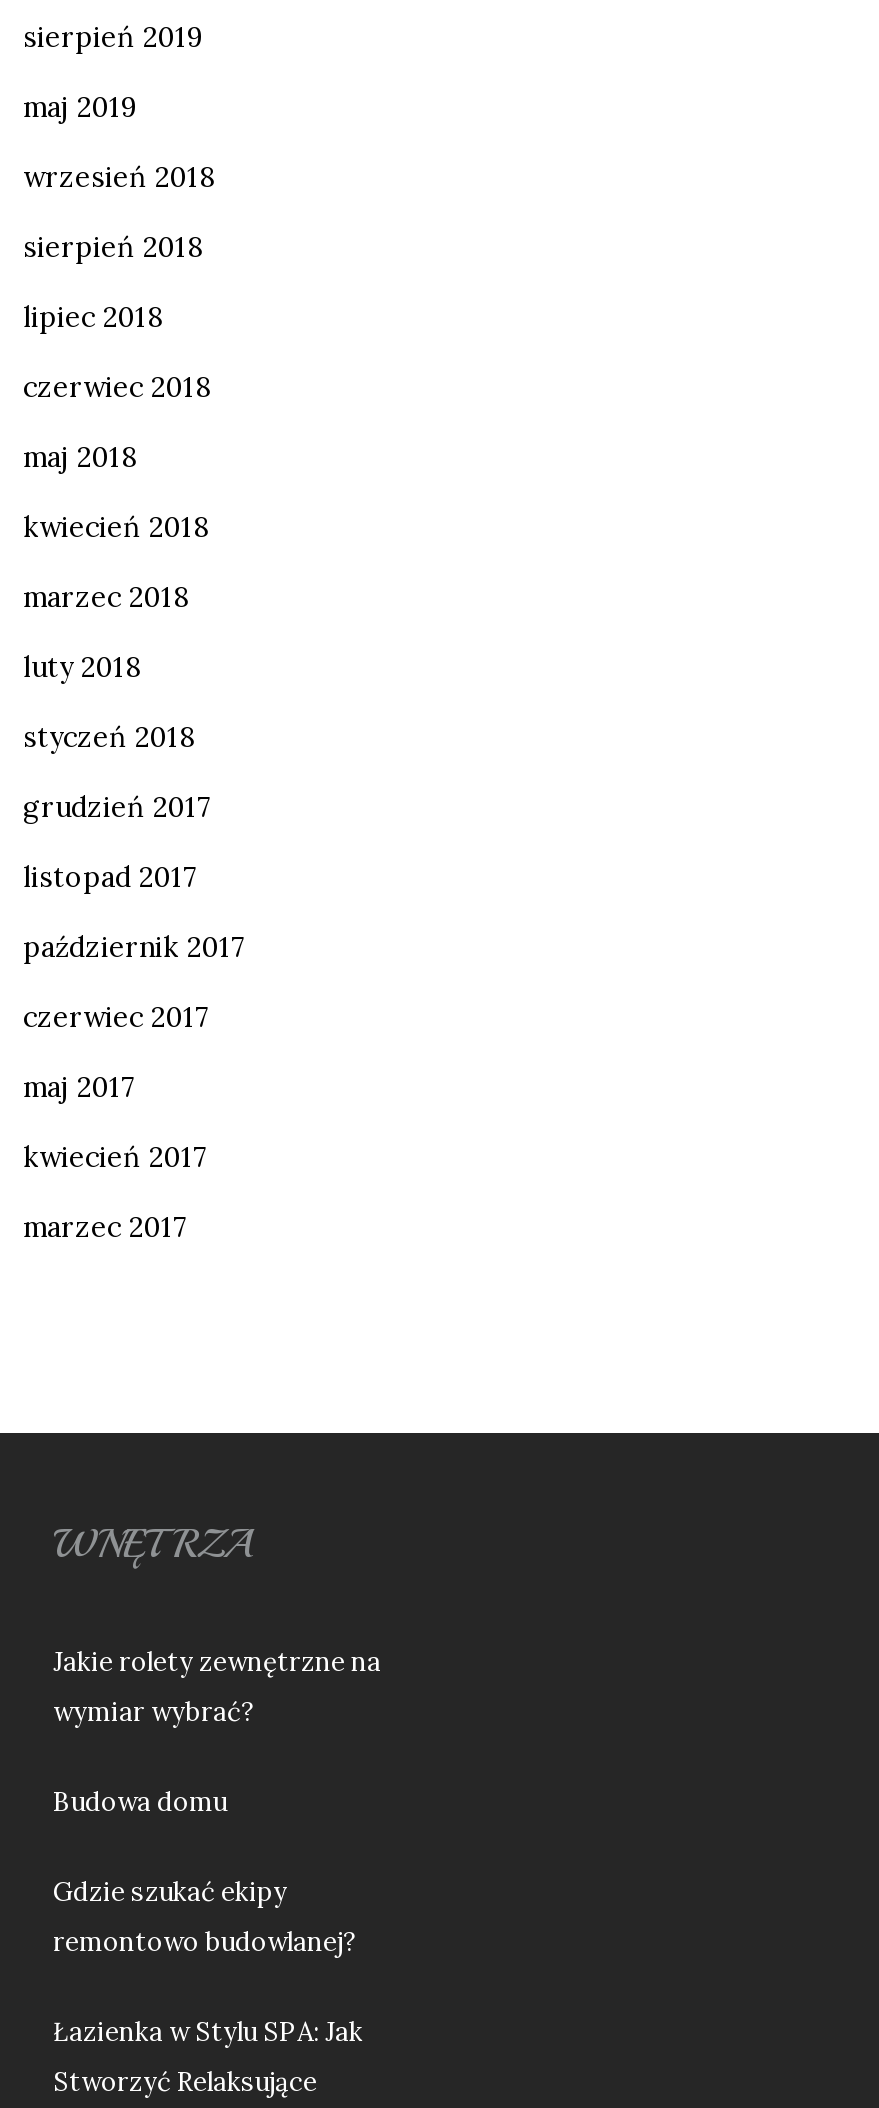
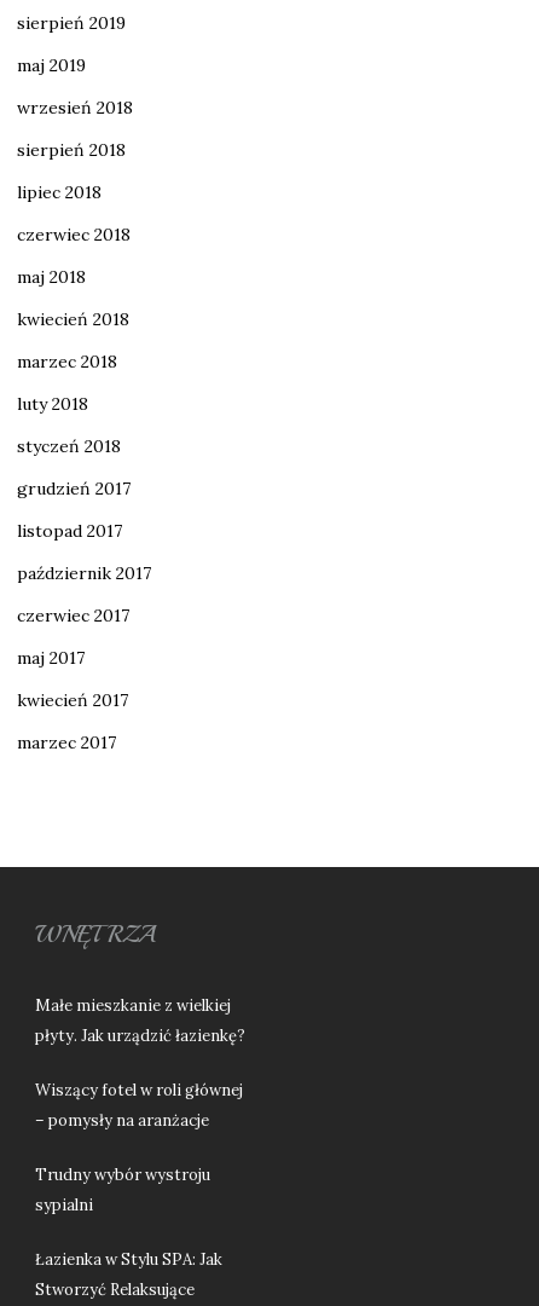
[53,1645,381,1959] Jakie rolety zewnętrzne na | wymiar wybrać? | Budowa domu | Gdzie szukać ekipy | remontowo budowlanej? -> [35,995,245,1215] Małe mieszkanie z wielkiej | płyty. Jak urządzić łazienkę? | Wiszący fotel w roli głównej | – pomysły na aranżacje | Trudny wybór wystroju | sypialni

